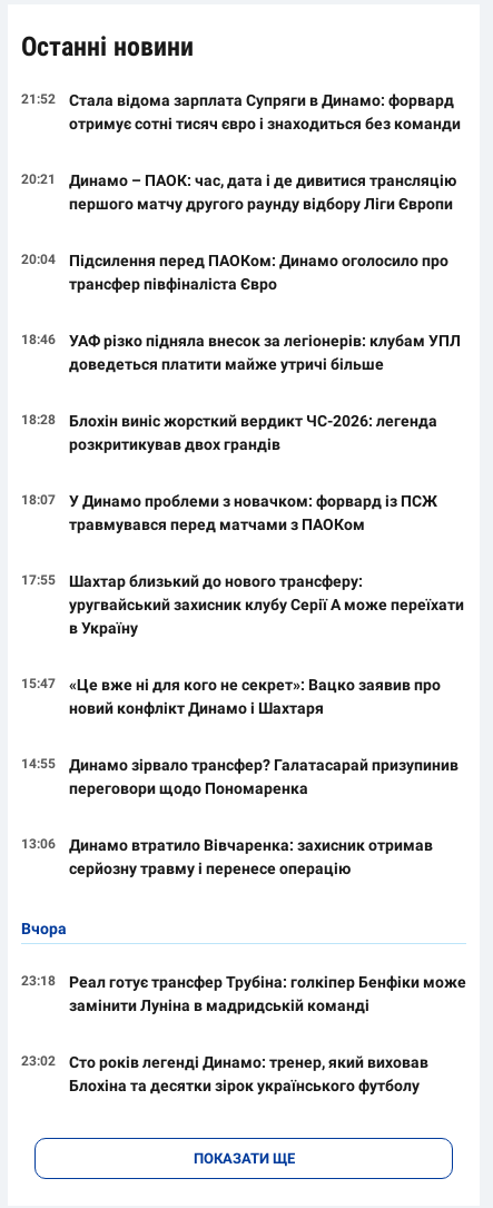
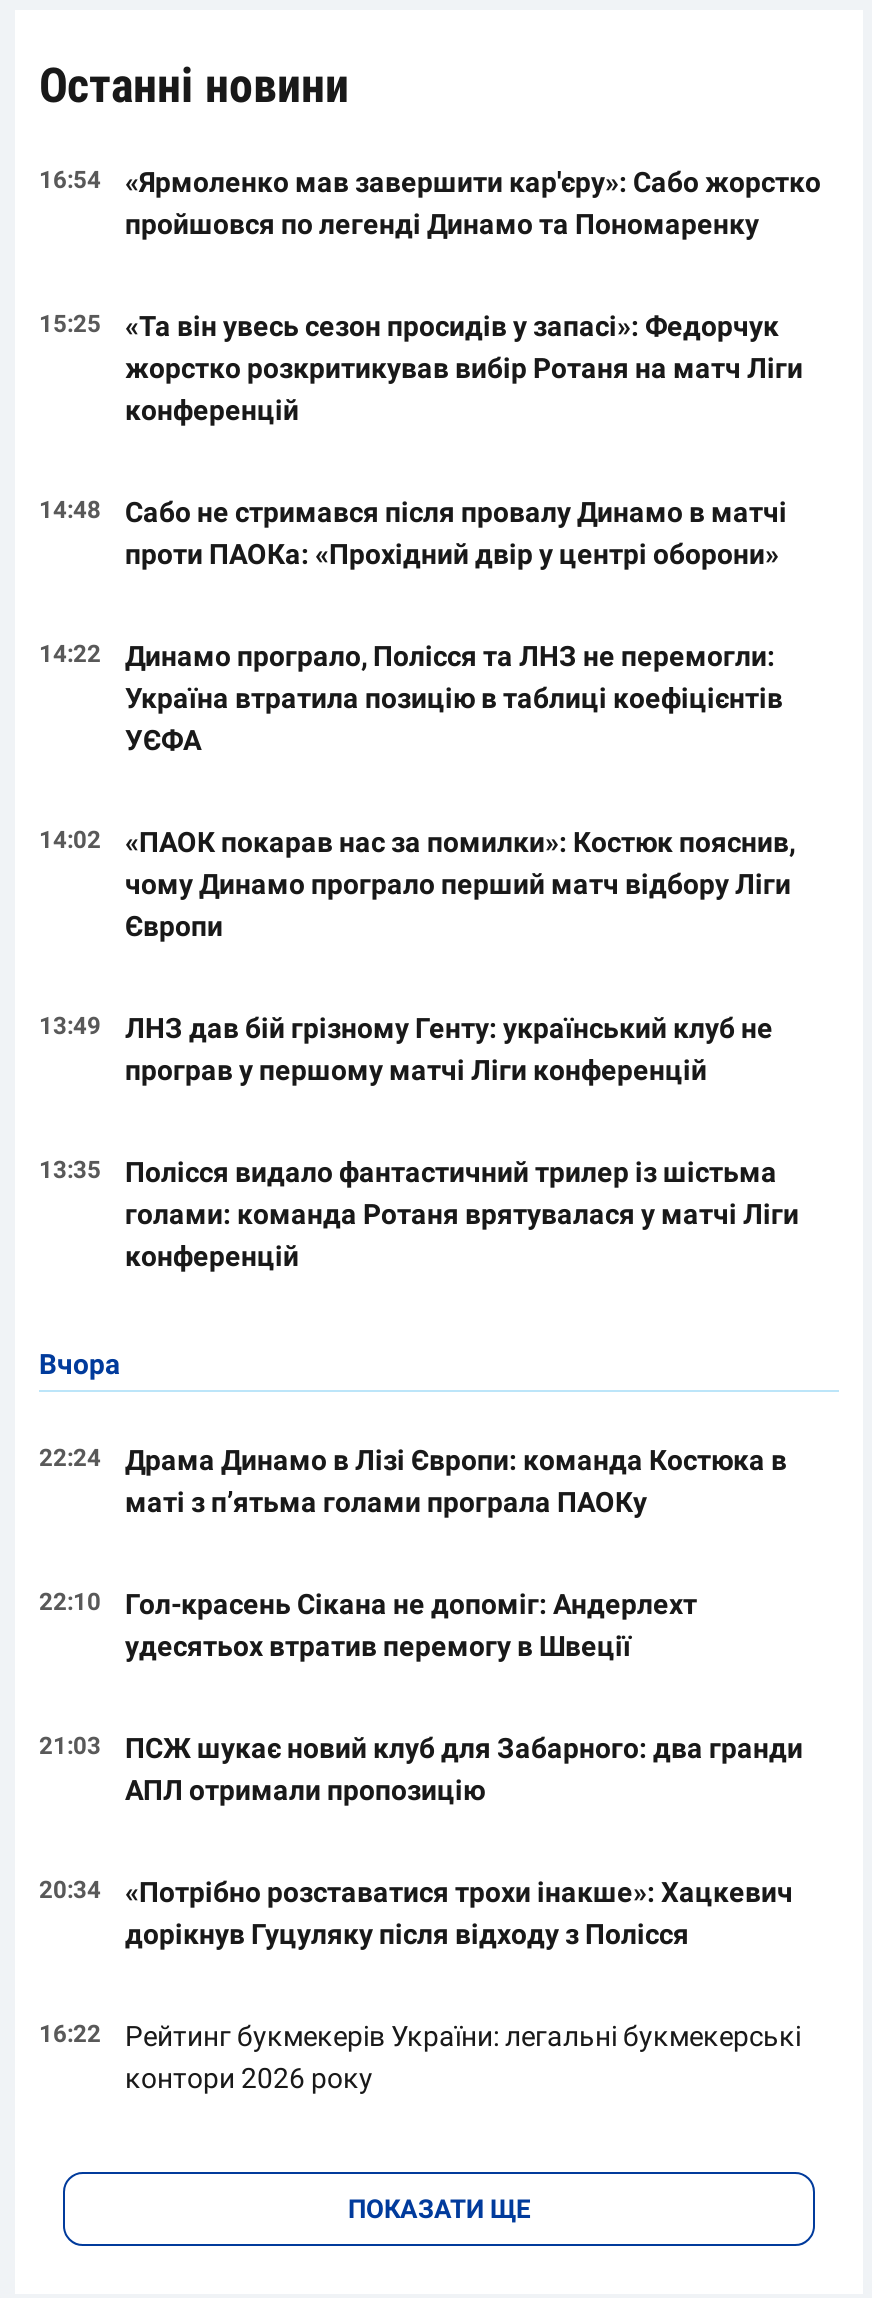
[21,92,464,878] 21:52 | Стала відома зарплата Супряги в Динамо: форвард | отримує сотні тисяч євро і знаходиться без команди | 20:21 | Динамо – ПАОК: час, дата і де дивитися трансляцію | першого матчу другого раунду відбору Ліги Європи | 20:04 | Підсилення перед ПАОКом: Динамо оголосило про | трансфер півфіналіста Євро | 18:46 | УАФ різко підняла внесок за легіонерів: клубам УПЛ | доведеться платити майже утричі більше | 18:28 | Блохін виніс жорсткий вердикт ЧС-2026: легенда | розкритикував двох грандів | 18:07 | У Динамо проблеми з новачком: форвард із ПСЖ | травмувався перед матчами з ПАОКом | 17:55 | Шахтар близький до нового трансферу: | уругвайський захисник клубу Серії А може переїхати | в Україну | 15:47 | «Це вже ні для кого не секрет»: Вацко заявив про | новий конфлікт Динамо і Шахтаря | 14:55 | Динамо зірвало трансфер? Галатасарай призупинив | переговори щодо Пономаренка | 13:06 | Динамо втратило Вівчаренка: захисник отримав | серйозну травму і перенесе операцію -> [39,167,821,1273] 16:54 | «Ярмоленко мав завершити кар'єру»: Сабо жорстко | пройшовся по легенді Динамо та Пономаренку | 15:25 | «Та він увесь сезон просидів у запасі»: Федорчук | жорстко розкритикував вибір Ротаня на матч Ліги | конференцій | 14:48 | Сабо не стримався після провалу Динамо в матчі | проти ПАОКа: «Прохідний двір у центрі оборони» | 14:22 | Динамо програло, Полісся та ЛНЗ не перемогли: | Україна втратила позицію в таблиці коефіцієнтів | УЄФА | 14:02 | «ПАОК покарав нас за помилки»: Костюк пояснив, | чому Динамо програло перший матч відбору Ліги | Європи | 13:49 | ЛНЗ дав бій грізному Генту: український клуб не | програв у першому матчі Ліги конференцій | 13:35 | Полісся видало фантастичний трилер із шістьма | голами: команда Ротаня врятувалася у матчі Ліги | конференцій
moved [21,920,67,938] -> [39,1349,121,1381]: Вчора
[21,974,466,1095] 23:18 | Реал готує трансфер Трубіна: голкіпер Бенфіки може | замінити Луніна в мадридській команді | 23:02 | Сто років легенді Динамо: тренер, який виховав | Блохіна та десятки зірок українського футболу -> [39,1445,803,2095] 22:24 | Драма Динамо в Лізі Європи: команда Костюка в | маті з п’ятьма голами програла ПАОКу | 22:10 | Гол-красень Сікана не допоміг: Андерлехт | удесятьох втратив перемогу в Швеції | 21:03 | ПСЖ шукає новий клуб для Забарного: два гранди | АПЛ отримали пропозицію | 20:34 | «Потрібно розставатися трохи інакше»: Хацкевич | дорікнув Гуцуляку після відходу з Полісся | 16:22 | Рейтинг букмекерів України: легальні букмекерські | контори 2026 року

